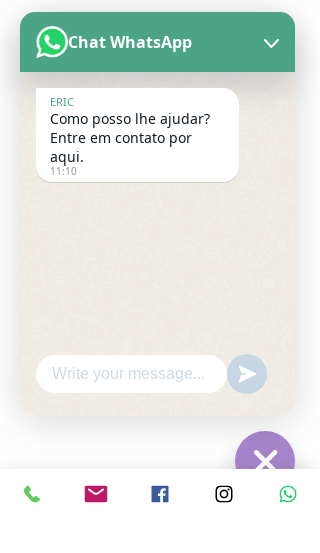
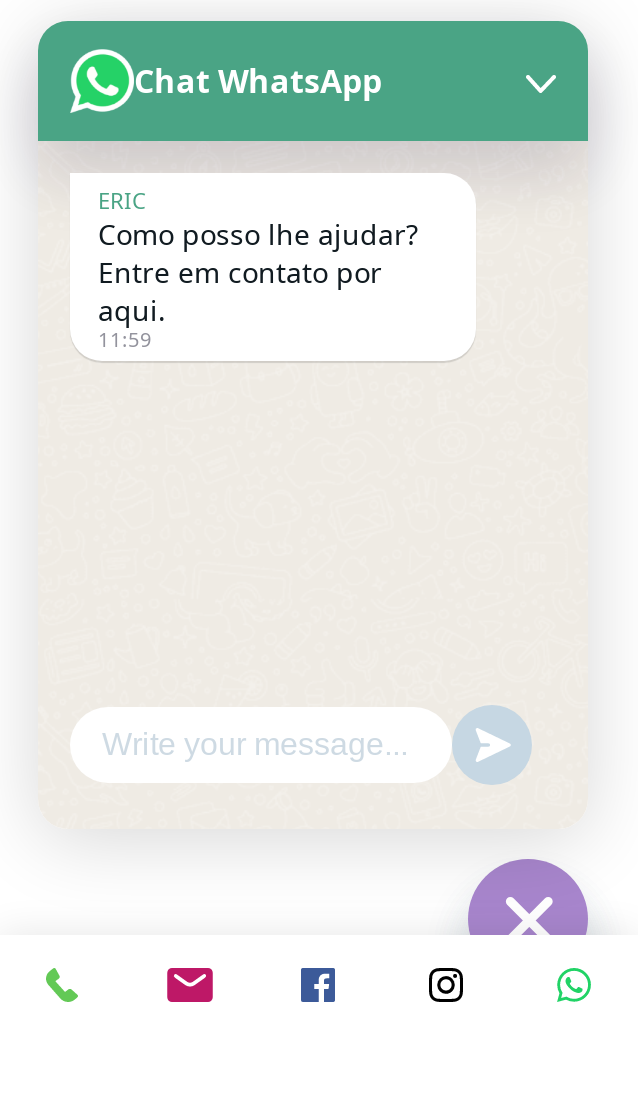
[50,164,77,178] 11:10 -> [98,325,152,353] 11:59

